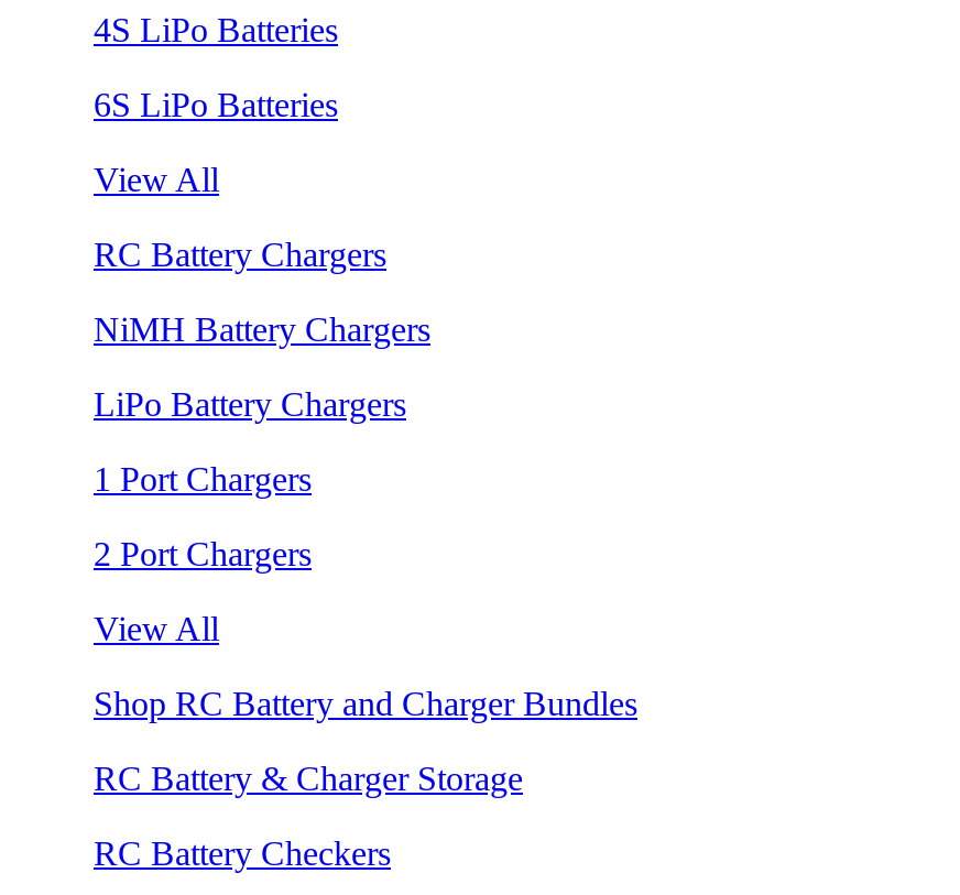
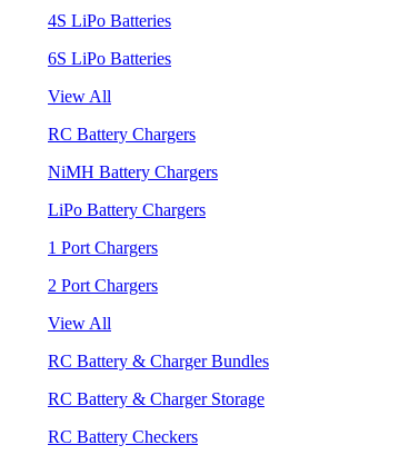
[94,684,637,722] Shop RC Battery and Charger Bundles -> [48,351,269,370] RC Battery & Charger Bundles

